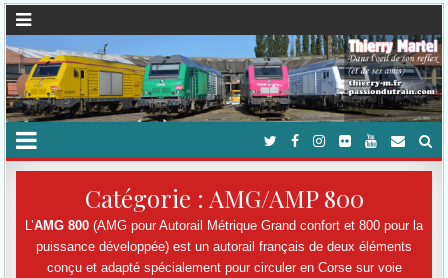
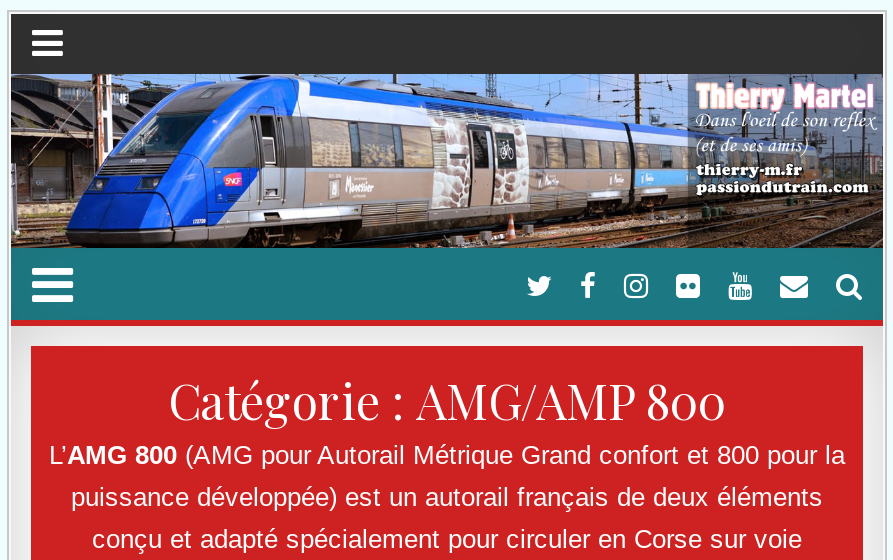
[6,34,442,123] [image] -> [9,72,883,250] [image]

